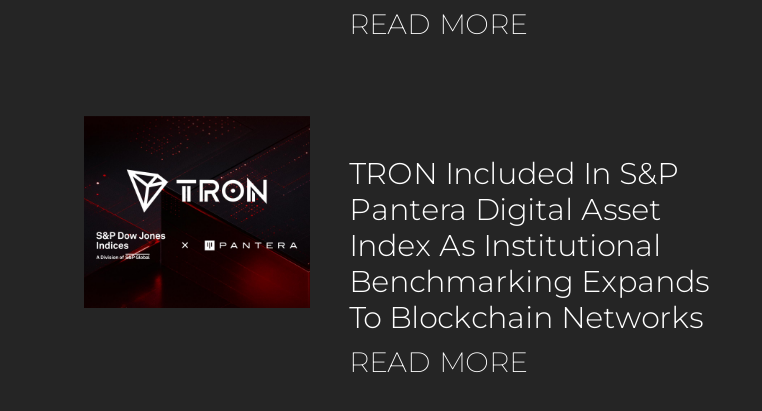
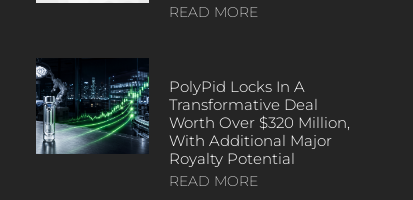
[82,116,709,337] [image] | TRON Included In S&P | Pantera Digital Asset | Index As Institutional | Benchmarking Expands | To Blockchain Networks -> [35,59,350,168] [image] | PolyPid Locks In A | Transformative Deal | Worth Over $320 Million, | With Additional Major | Royalty Potential

